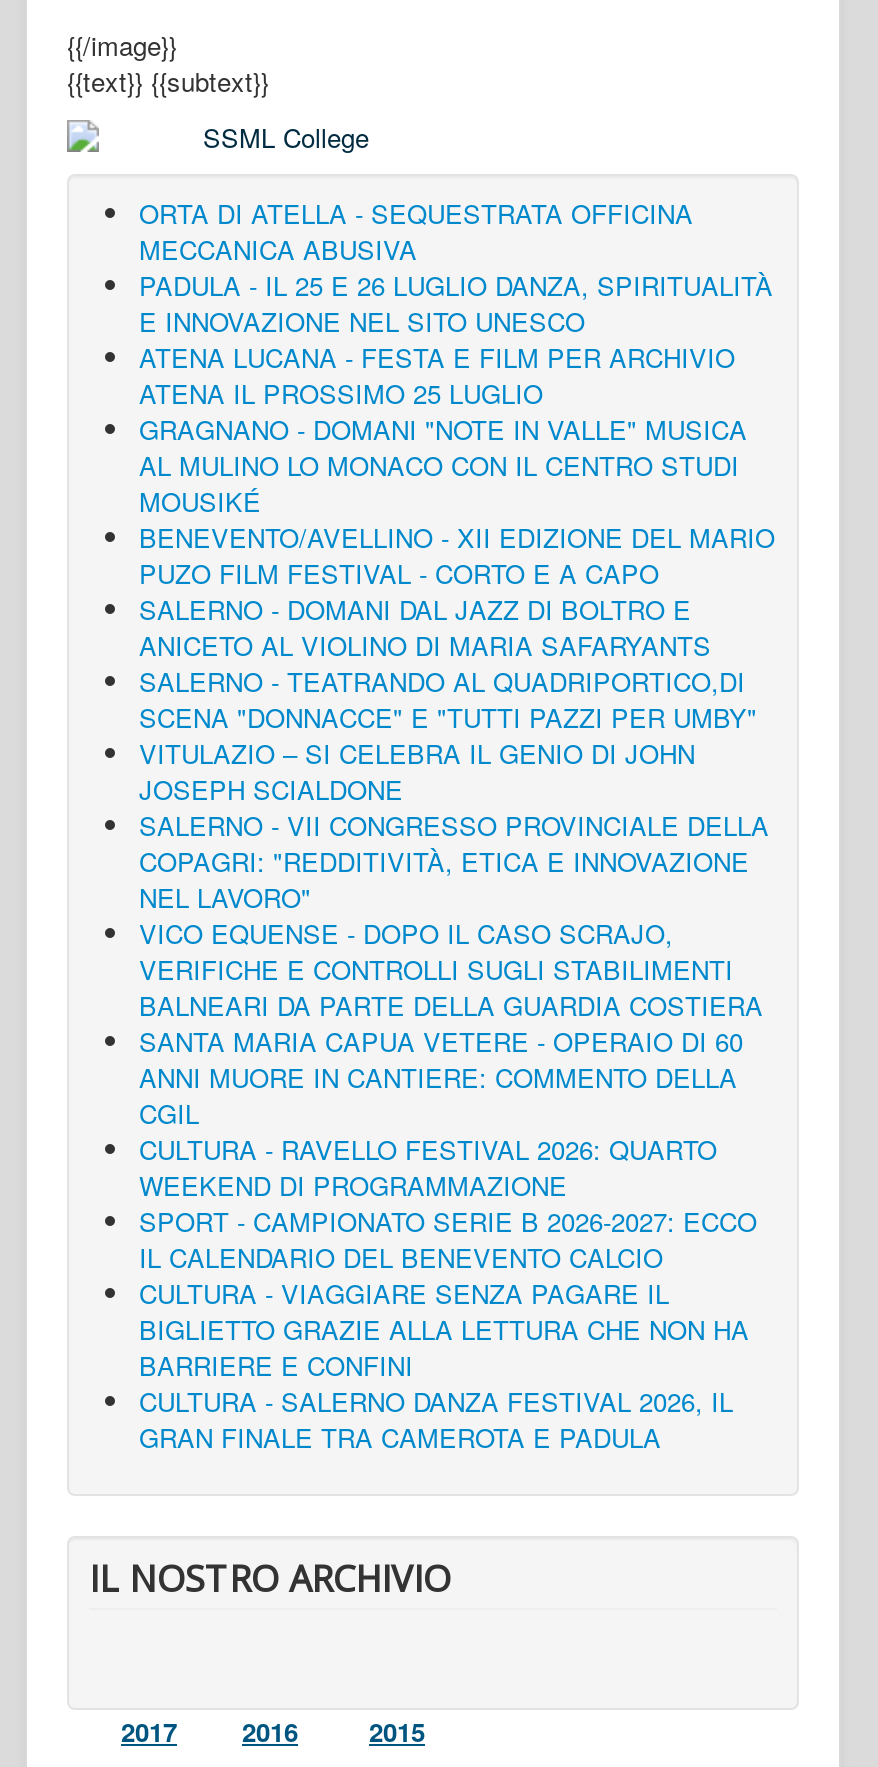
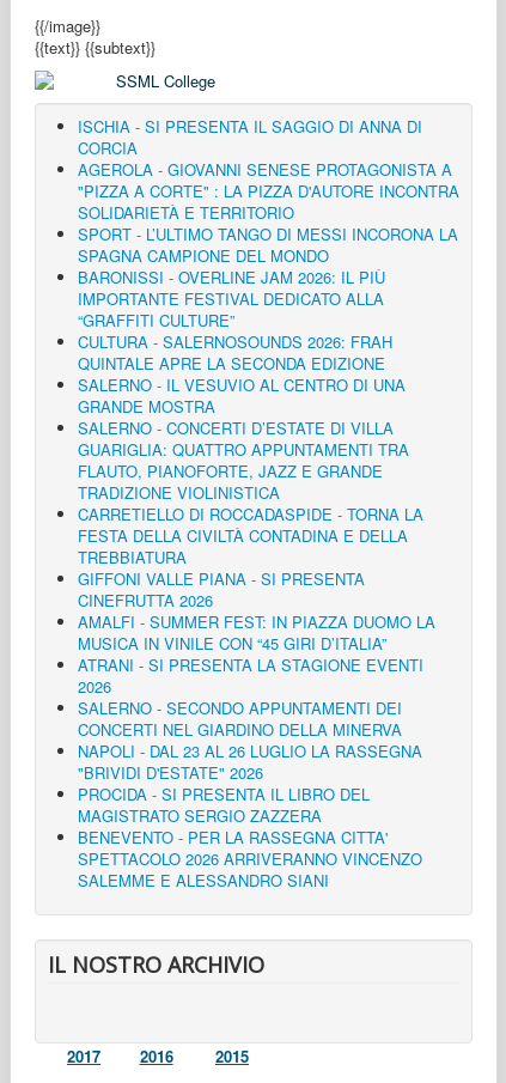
[139,195,775,1457] ORTA DI ATELLA - SEQUESTRATA OFFICINA | MECCANICA ABUSIVA | PADULA - IL 25 E 26 LUGLIO DANZA, SPIRITUALITÀ | E INNOVAZIONE NEL SITO UNESCO | ATENA LUCANA - FESTA E FILM PER ARCHIVIO | ATENA IL PROSSIMO 25 LUGLIO | GRAGNANO - DOMANI "NOTE IN VALLE" MUSICA | AL MULINO LO MONACO CON IL CENTRO STUDI | MOUSIKÉ | BENEVENTO/AVELLINO - XII EDIZIONE DEL MARIO | PUZO FILM FESTIVAL - CORTO E A CAPO | SALERNO - DOMANI DAL JAZZ DI BOLTRO E | ANICETO AL VIOLINO DI MARIA SAFARYANTS | SALERNO - TEATRANDO AL QUADRIPORTICO,DI | SCENA "DONNACCE" E "TUTTI PAZZI PER UMBY" | VITULAZIO – SI CELEBRA IL GENIO DI JOHN | JOSEPH SCIALDONE | SALERNO - VII CONGRESSO PROVINCIALE DELLA | COPAGRI: "REDDITIVITÀ, ETICA E INNOVAZIONE | NEL LAVORO" | VICO EQUENSE - DOPO IL CASO SCRAJO, | VERIFICHE E CONTROLLI SUGLI STABILIMENTI | BALNEARI DA PARTE DELLA GUARDIA COSTIERA | SANTA MARIA CAPUA VETERE - OPERAIO DI 60 | ANNI MUORE IN CANTIERE: COMMENTO DELLA | CGIL | CULTURA - RAVELLO FESTIVAL 2026: QUARTO | WEEKEND DI PROGRAMMAZIONE | SPORT - CAMPIONATO SERIE B 2026-2027: ECCO | IL CALENDARIO DEL BENEVENTO CALCIO | CULTURA - VIAGGIARE SENZA PAGARE IL | BIGLIETTO GRAZIE ALLA LETTURA CHE NON HA | BARRIERE E CONFINI | CULTURA - SALERNO DANZA FESTIVAL 2026, IL | GRAN FINALE TRA CAMEROTA E PADULA -> [78,115,459,892] ISCHIA - SI PRESENTA IL SAGGIO DI ANNA DI | CORCIA | AGEROLA - GIOVANNI SENESE PROTAGONISTA A | "PIZZA A CORTE" : LA PIZZA D'AUTORE INCONTRA | SOLIDARIETÀ E TERRITORIO | SPORT - L’ULTIMO TANGO DI MESSI INCORONA LA | SPAGNA CAMPIONE DEL MONDO | BARONISSI - OVERLINE JAM 2026: IL PIÙ | IMPORTANTE FESTIVAL DEDICATO ALLA | “GRAFFITI CULTURE” | CULTURA - SALERNOSOUNDS 2026: FRAH | QUINTALE APRE LA SECONDA EDIZIONE | SALERNO - IL VESUVIO AL CENTRO DI UNA | GRANDE MOSTRA | SALERNO - CONCERTI D’ESTATE DI VILLA | GUARIGLIA: QUATTRO APPUNTAMENTI TRA | FLAUTO, PIANOFORTE, JAZZ E GRANDE | TRADIZIONE VIOLINISTICA | CARRETIELLO DI ROCCADASPIDE - TORNA LA | FESTA DELLA CIVILTÀ CONTADINA E DELLA | TREBBIATURA | GIFFONI VALLE PIANA - SI PRESENTA | CINEFRUTTA 2026 | AMALFI - SUMMER FEST: IN PIAZZA DUOMO LA | MUSICA IN VINILE CON “45 GIRI D’ITALIA” | ATRANI - SI PRESENTA LA STAGIONE EVENTI | 2026 | SALERNO - SECONDO APPUNTAMENTI DEI | CONCERTI NEL GIARDINO DELLA MINERVA | NAPOLI - DAL 23 AL 26 LUGLIO LA RASSEGNA | "BRIVIDI D'ESTATE" 2026 | PROCIDA - SI PRESENTA IL LIBRO DEL | MAGISTRATO SERGIO ZAZZERA | BENEVENTO - PER LA RASSEGNA CITTA' | SPETTACOLO 2026 ARRIVERANNO VINCENZO | SALEMME E ALESSANDRO SIANI

